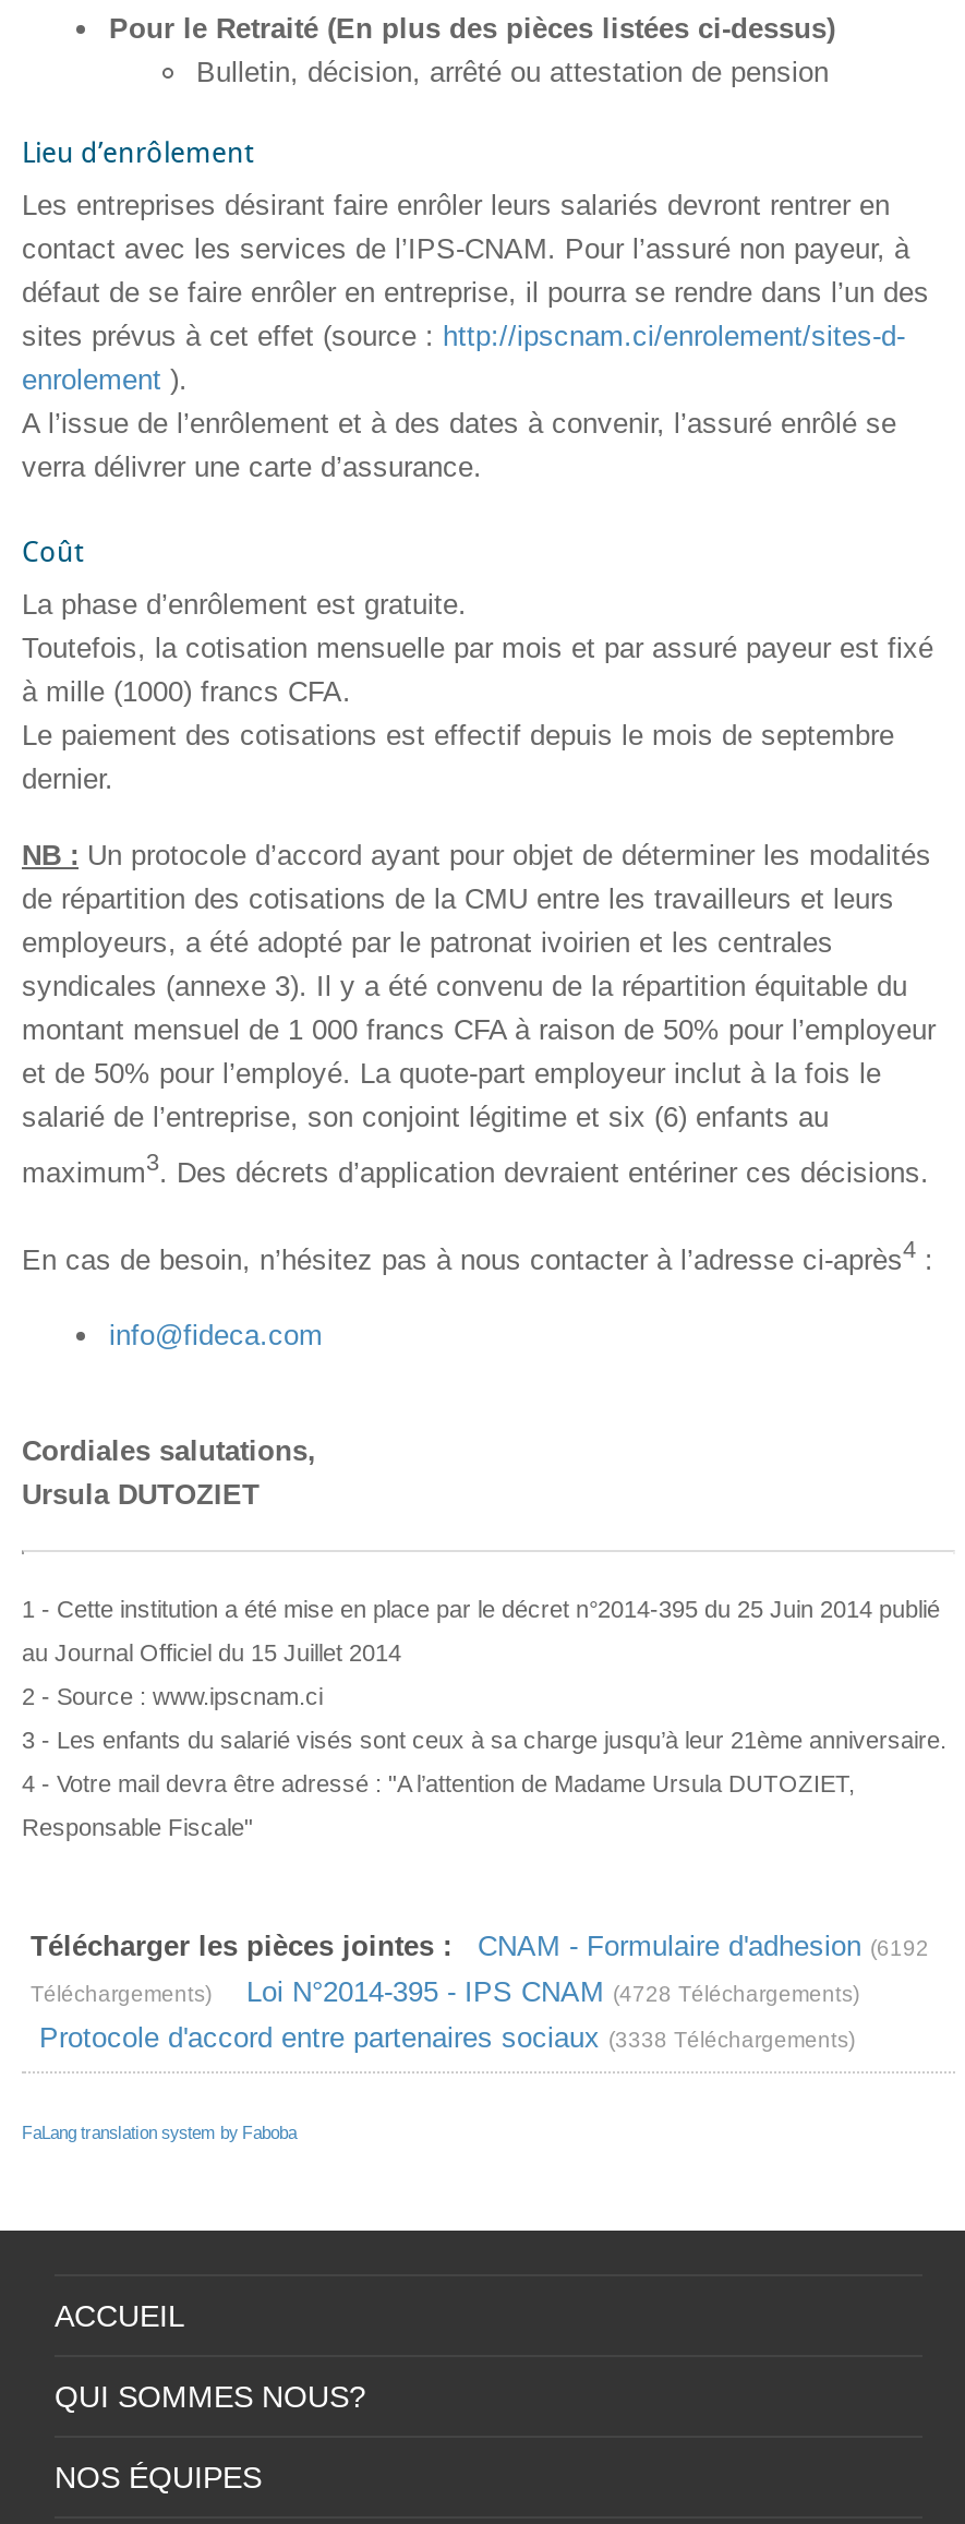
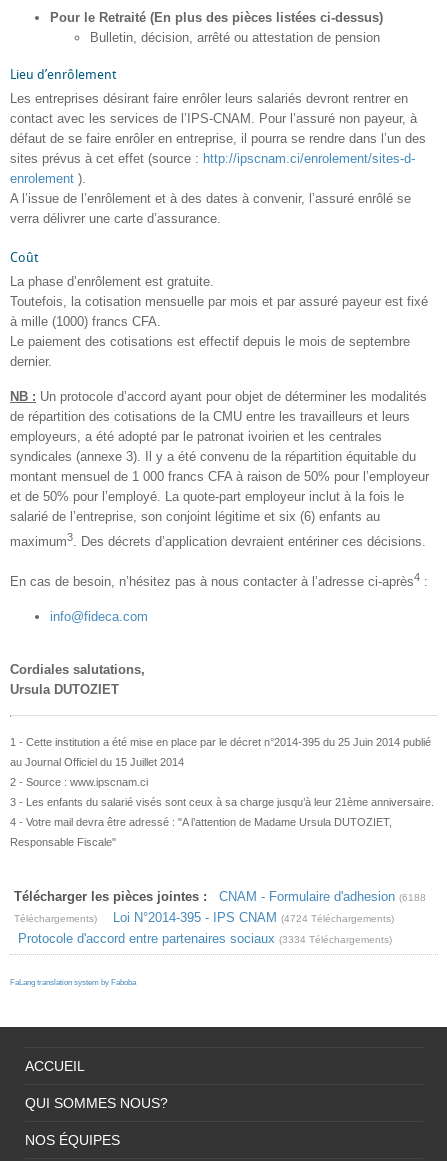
[31,1930,929,1963] Télécharger les pièces jointes : CNAM - Formulaire d'adhesion (6192 -> [14,889,426,904] Télécharger les pièces jointes : CNAM - Formulaire d'adhesion (6188
[246,1976,859,2009] Loi N°2014-395 - IPS CNAM (4728 Téléchargements) -> [113,910,394,925] Loi N°2014-395 - IPS CNAM (4724 Téléchargements)
[39,2022,855,2054] Protocole d'accord entre partenaires sociaux (3338 Téléchargements) -> [18,931,392,946] Protocole d'accord entre partenaires sociaux (3334 Téléchargements)

